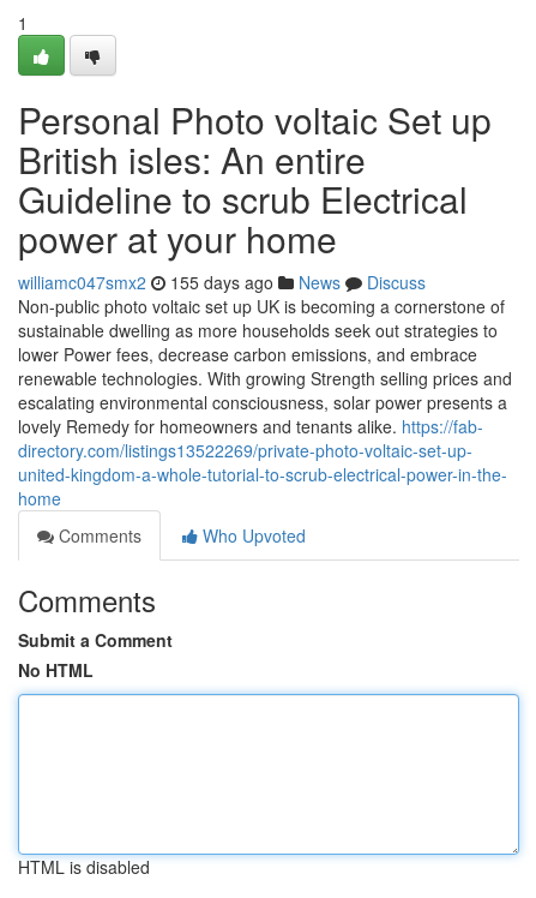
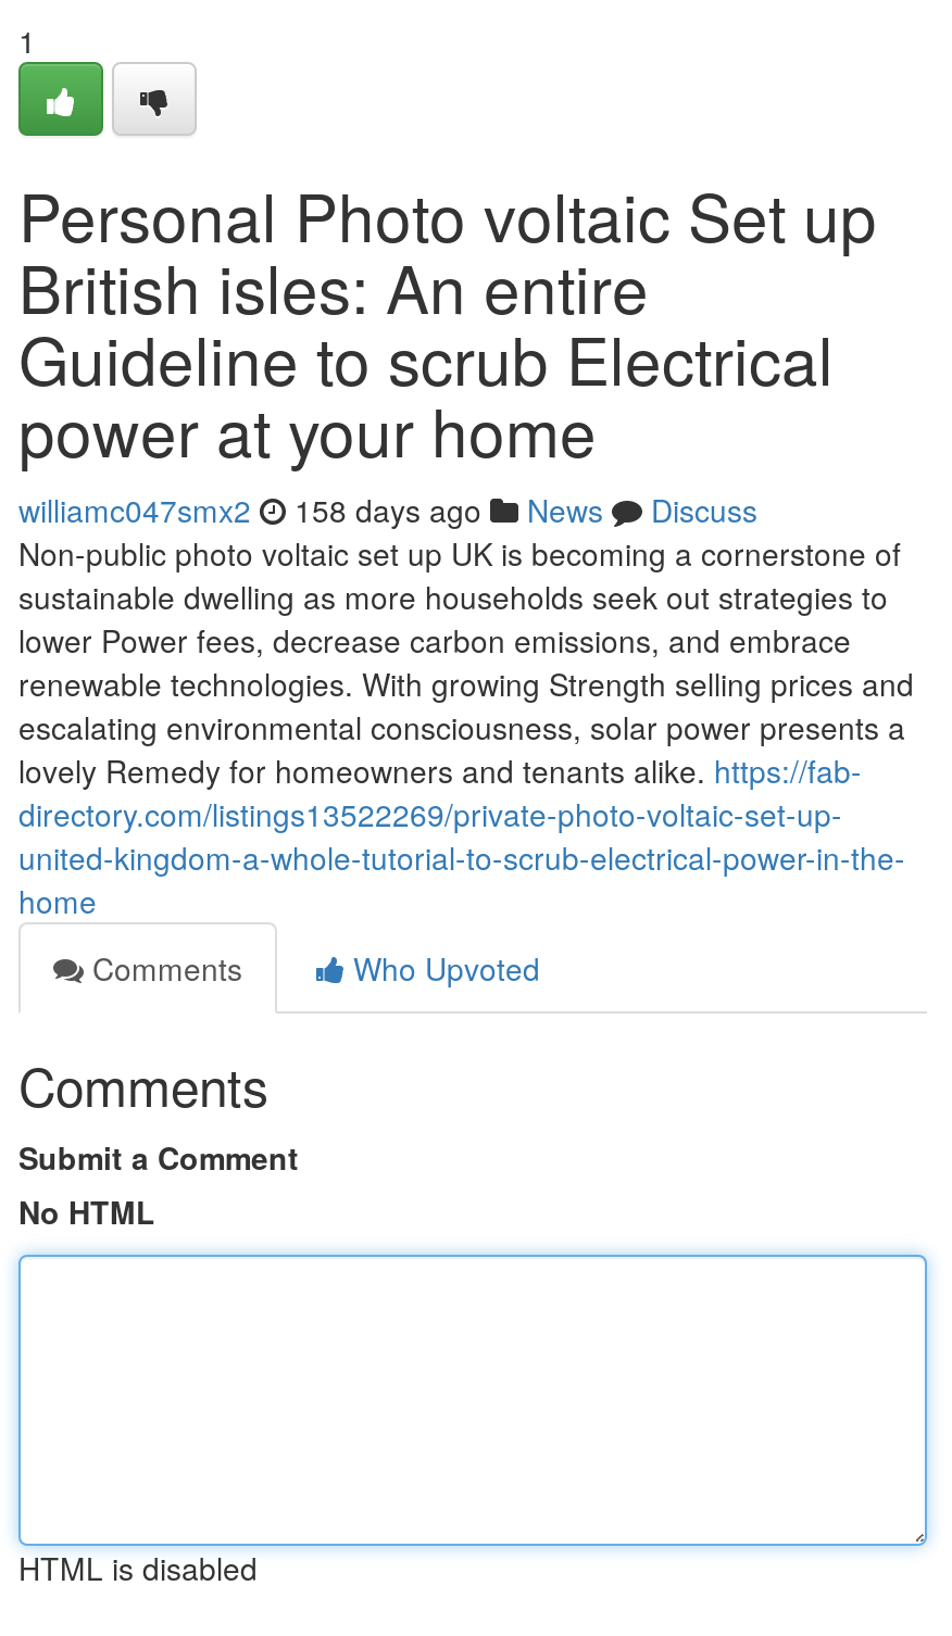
[18,270,426,294] williamc047smx2 155 days ago News Discuss -> [18,488,757,531] williamc047smx2 158 days ago News Discuss

